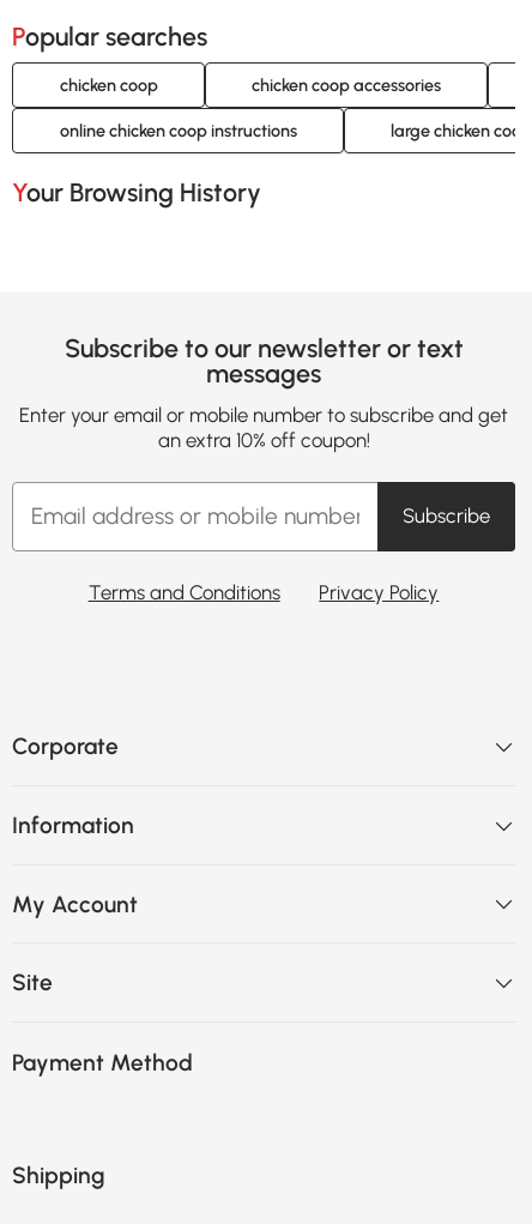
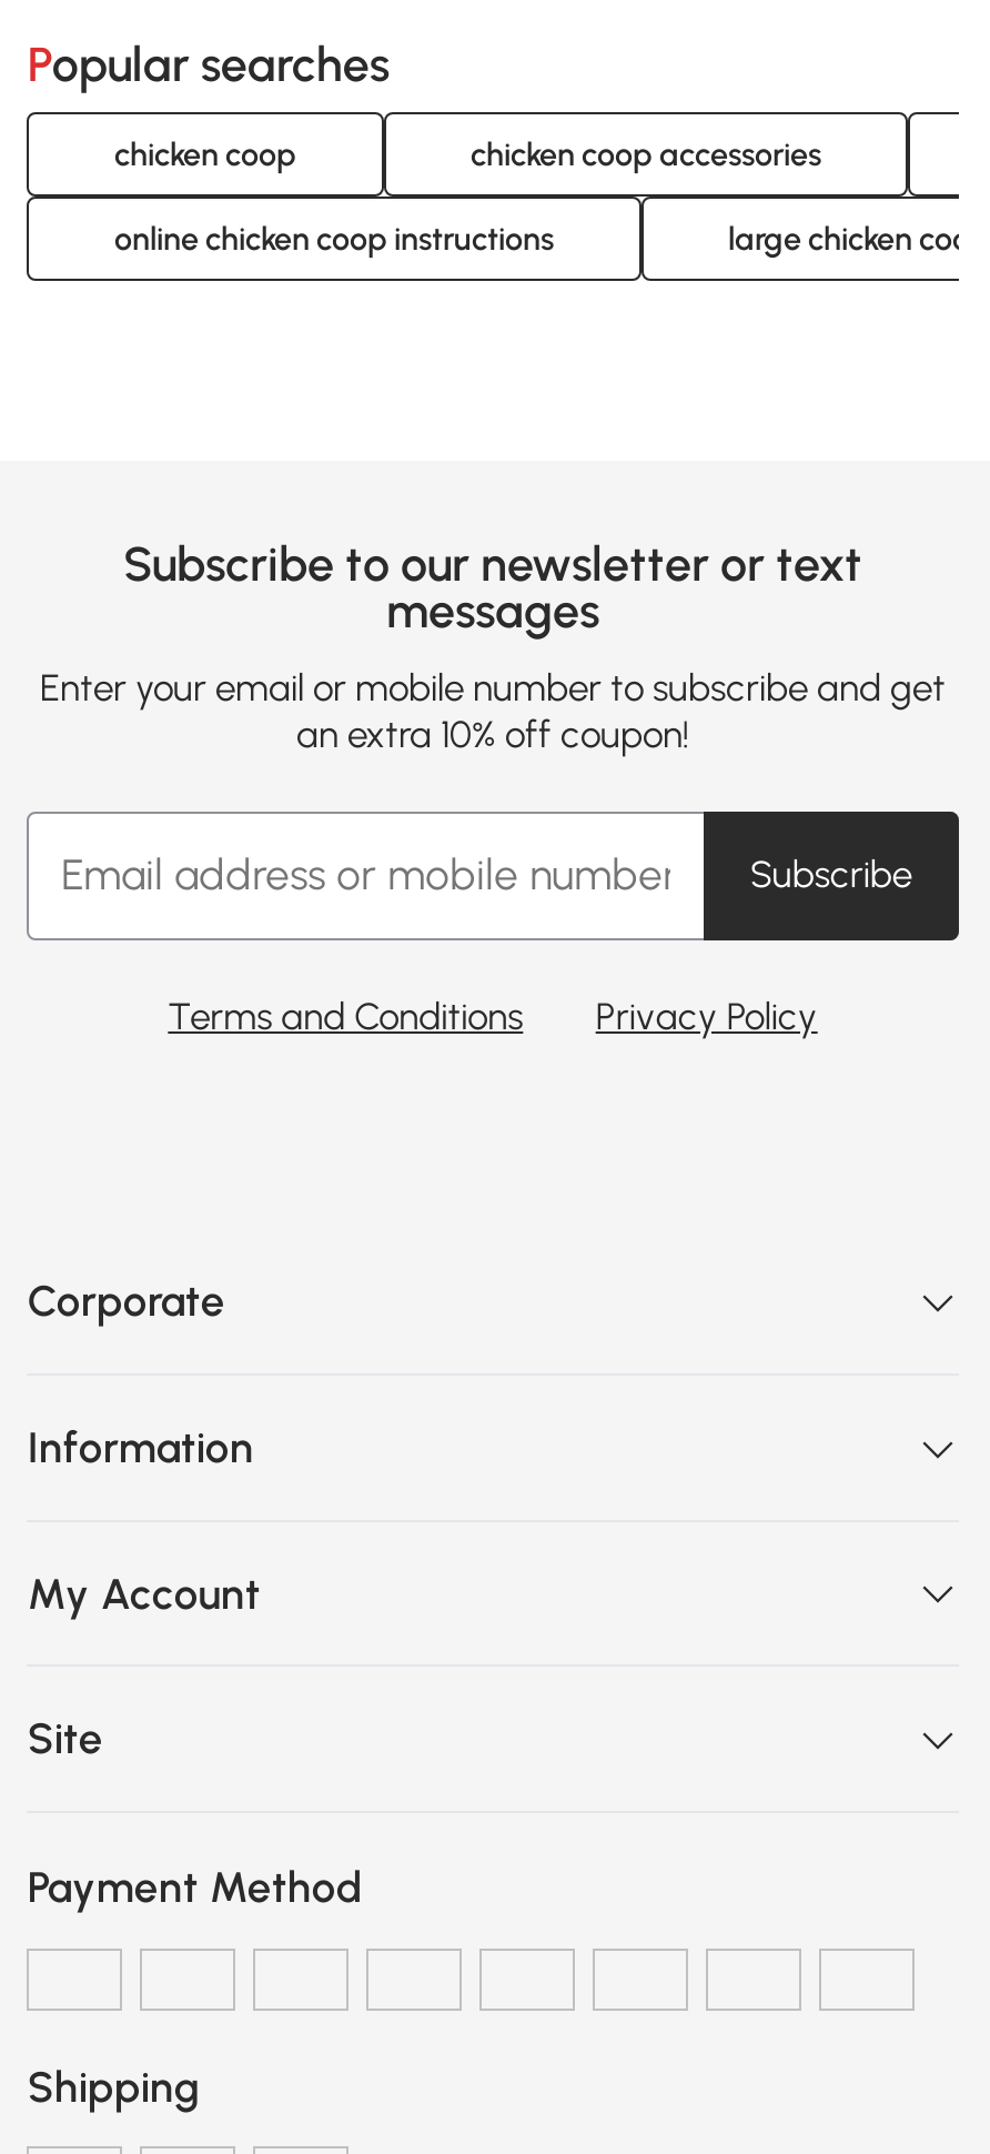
[27,178,262,208] Your Browsing History -> none

